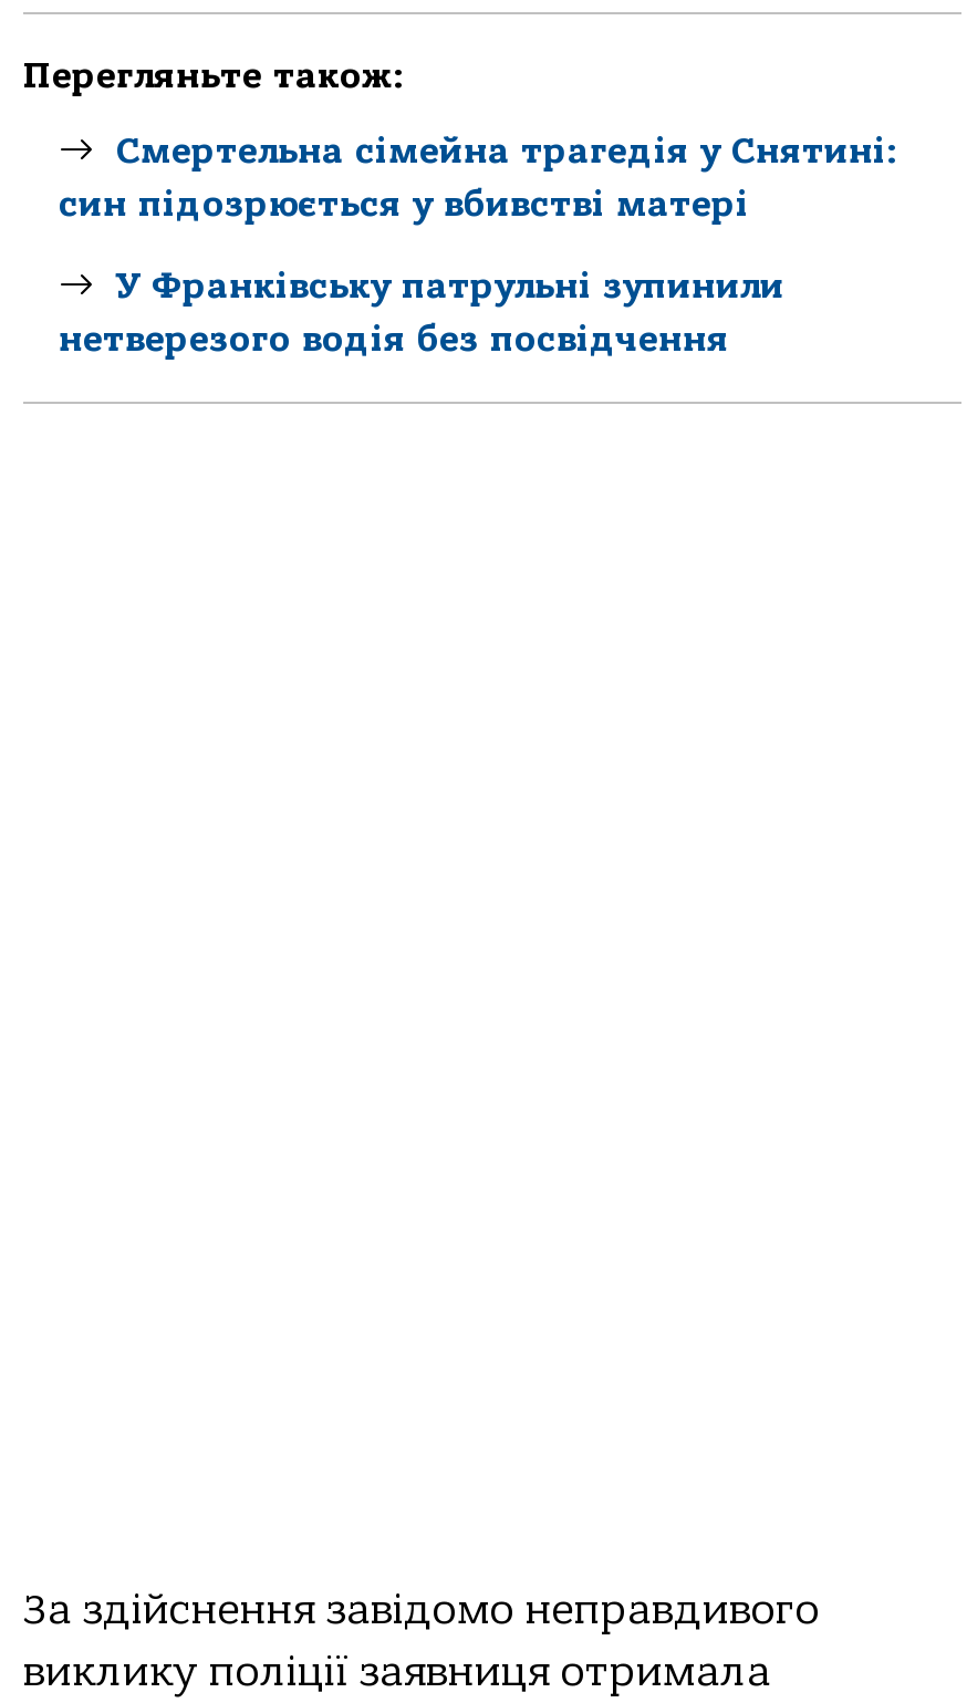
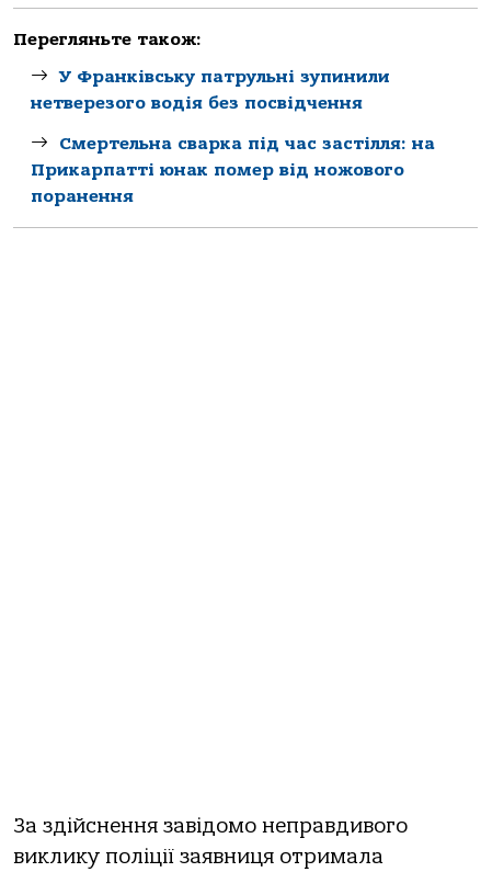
[59,131,897,224] Смертельна сімейна трагедія у Снятині: | син підозрюється у вбивстві матері -> none
moved [59,266,784,359] -> [31,67,390,113]: У Франківську патрульні зупинили | нетверезого водія без посвідчення
none -> [31,133,435,206] Смертельна сварка під час застілля: на | Прикарпатті юнак помер від ножового | поранення

